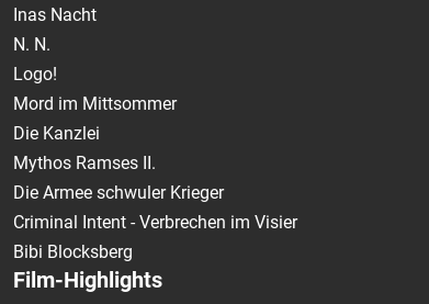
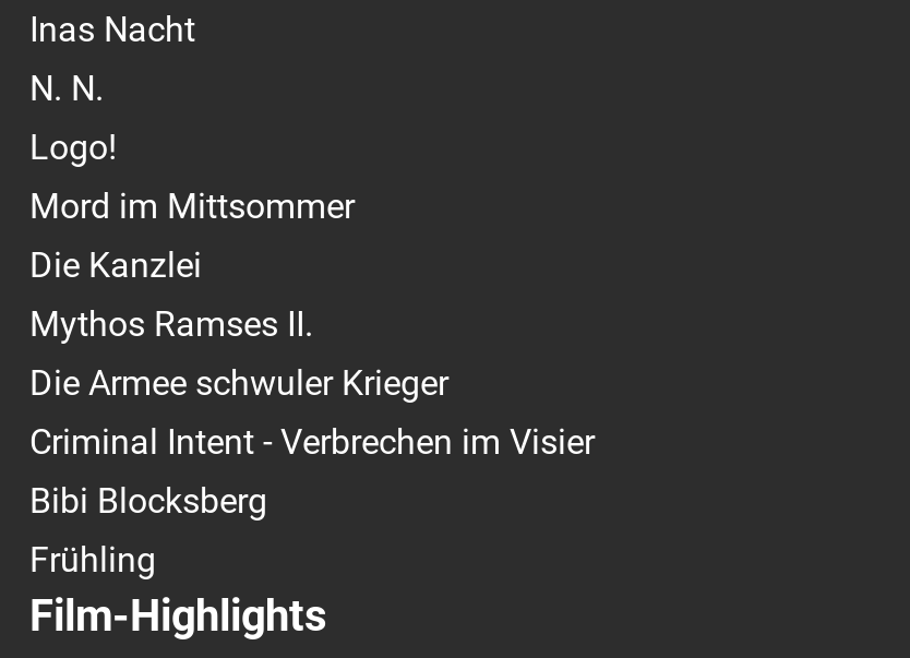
none -> [29,539,156,580] Frühling

